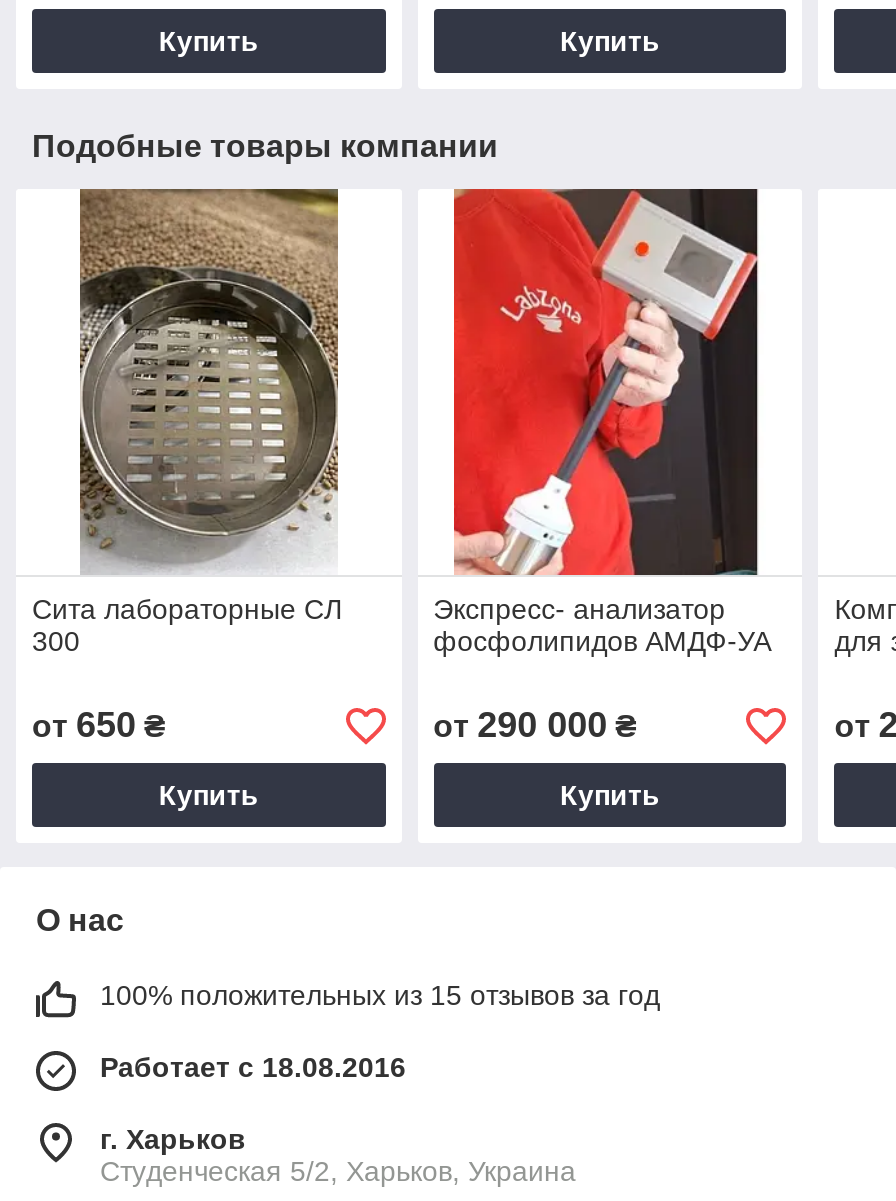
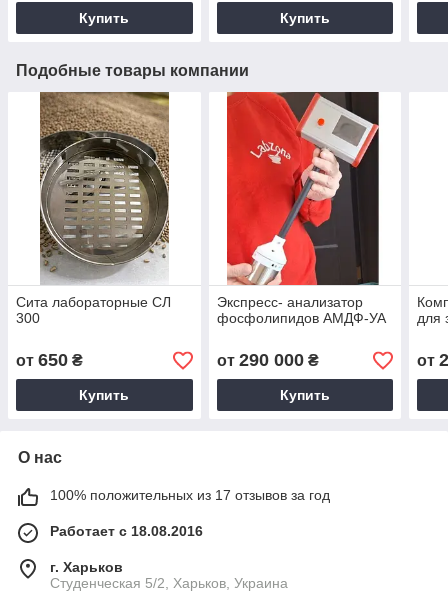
[100,979,660,1011] 100% положительных из 15 отзывов за год -> [50,487,330,503] 100% положительных из 17 отзывов за год

